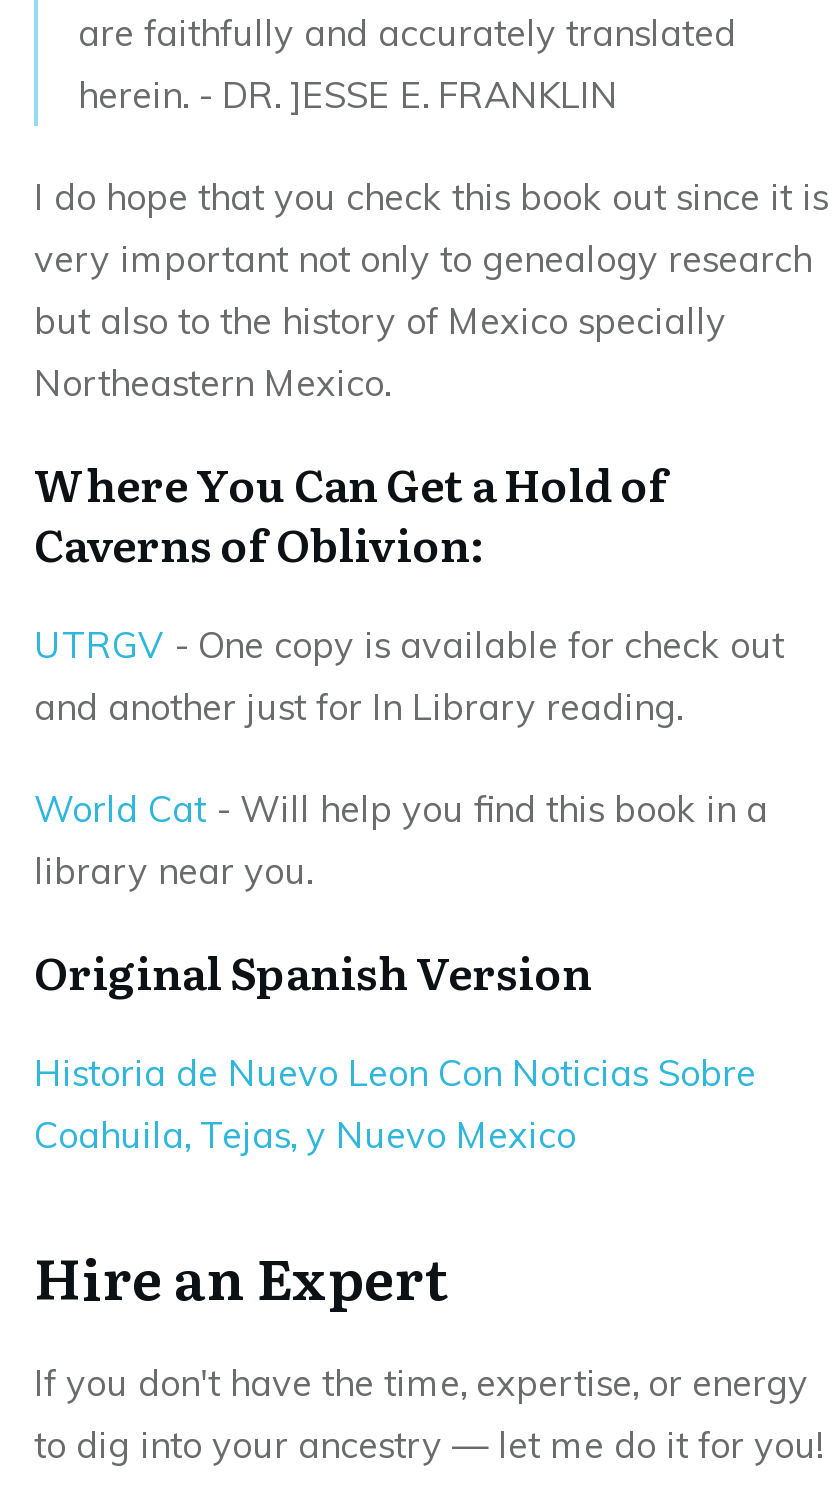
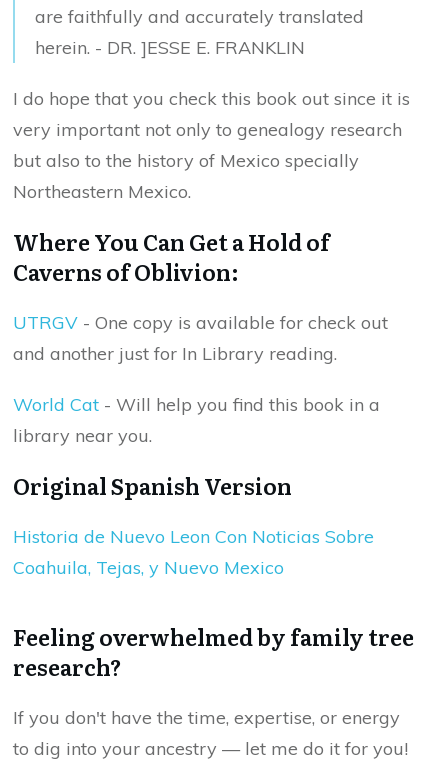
[34,1233,448,1317] Hire an Expert -> [13,620,414,683] Feeling overwhelmed by family tree | research?

